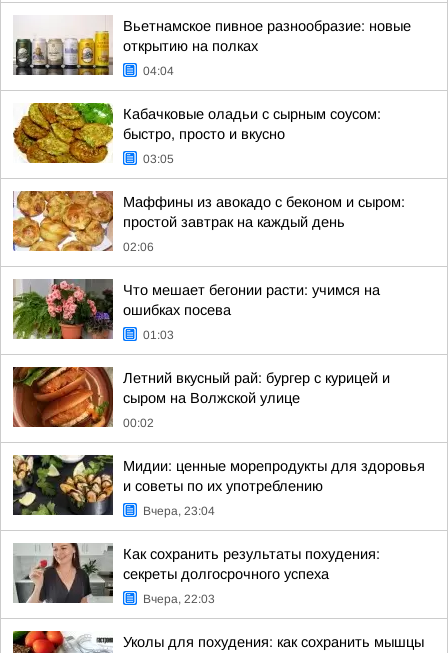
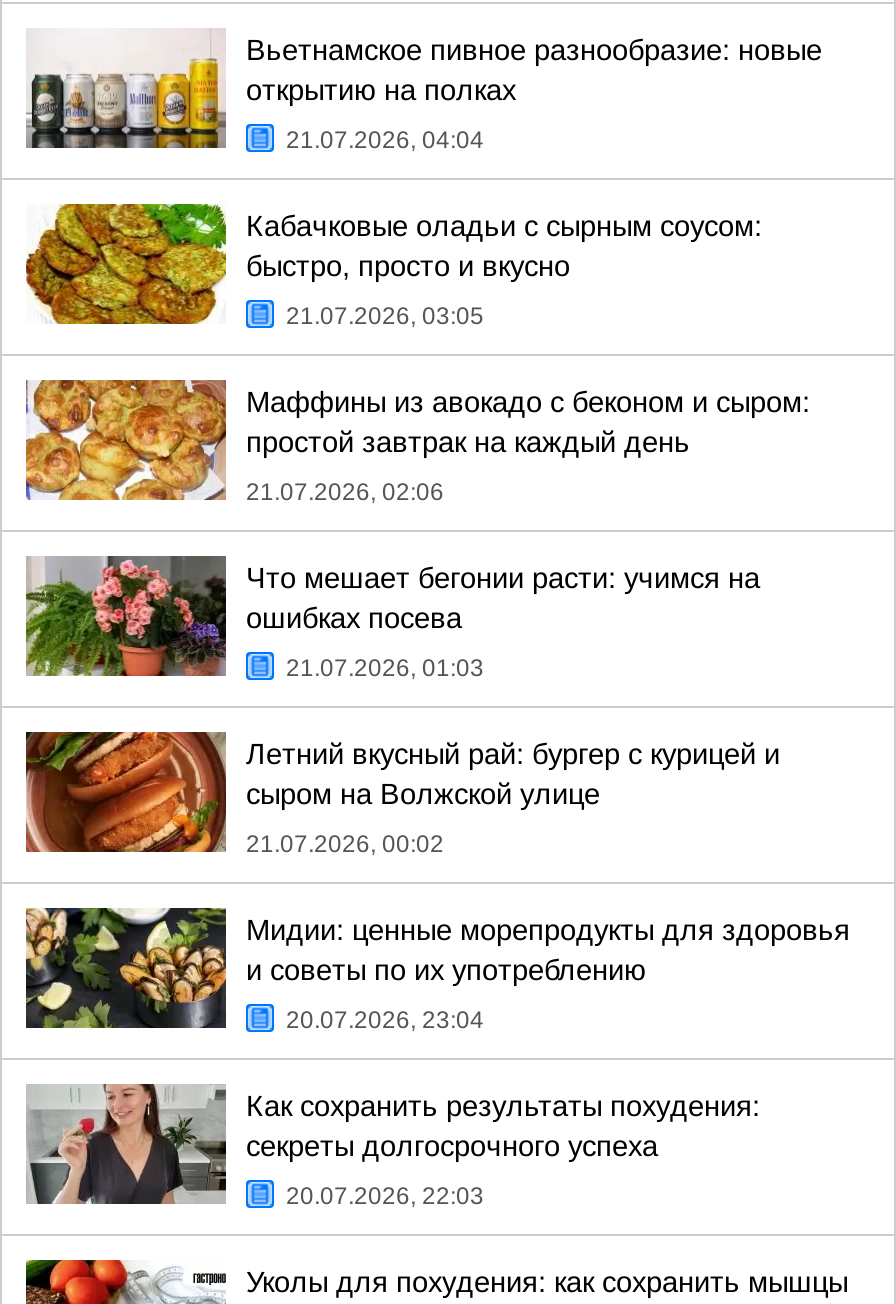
[143,64,174,78] 04:04 -> [286,126,484,154] 21.07.2026, 04:04
[143,152,174,166] 03:05 -> [286,302,484,330] 21.07.2026, 03:05
[123,240,154,254] 02:06 -> [246,478,444,506] 21.07.2026, 02:06
[143,328,174,342] 01:03 -> [286,654,484,682] 21.07.2026, 01:03
[123,416,154,430] 00:02 -> [246,830,444,858] 21.07.2026, 00:02
[143,504,215,518] Вчера, 23:04 -> [286,1006,484,1034] 20.07.2026, 23:04
[143,592,215,606] Вчера, 22:03 -> [286,1182,484,1210] 20.07.2026, 22:03

